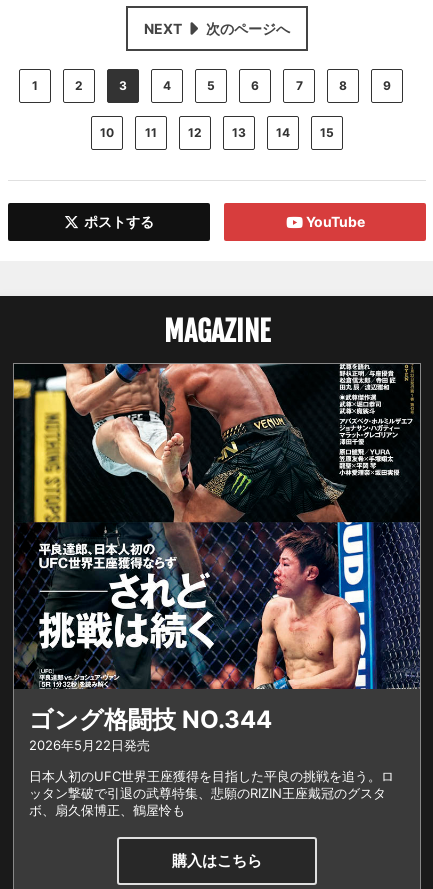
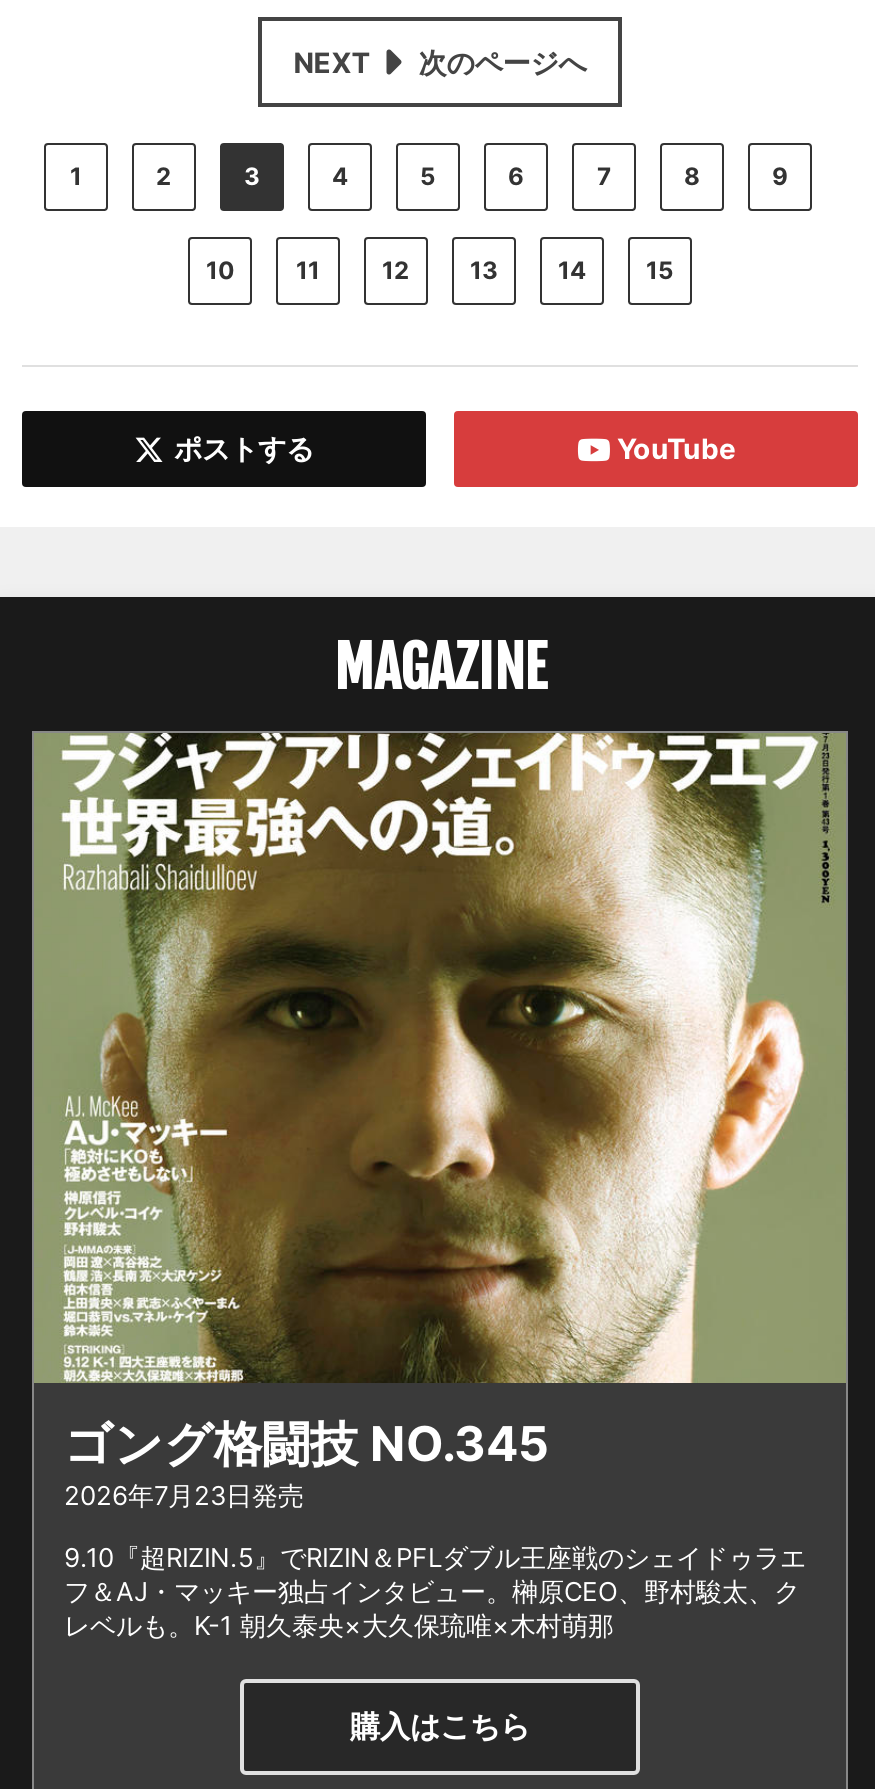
[14,363,421,753] [image] | ゴング格闘技 NO.344 | 2026年5月22日発売 -> [32,731,848,1511] [image] | ゴング格闘技 NO.345 | 2026年7月23日発売
[29,768,394,818] 日本人初のUFC世界王座獲得を目指した平良の挑戦を追う。ロ | ッタン撃破で引退の武尊特集、悲願のRIZIN王座戴冠のグスタ | ボ、扇久保博正、鶴屋怜も -> [64,1541,806,1641] 9.10『超RIZIN.5』でRIZIN＆PFLダブル王座戦のシェイドゥラエ | フ＆AJ・マッキー独占インタビュー。榊原CEO、野村駿太、ク | レベルも。K-1 朝久泰央×大久保琉唯×木村萌那

